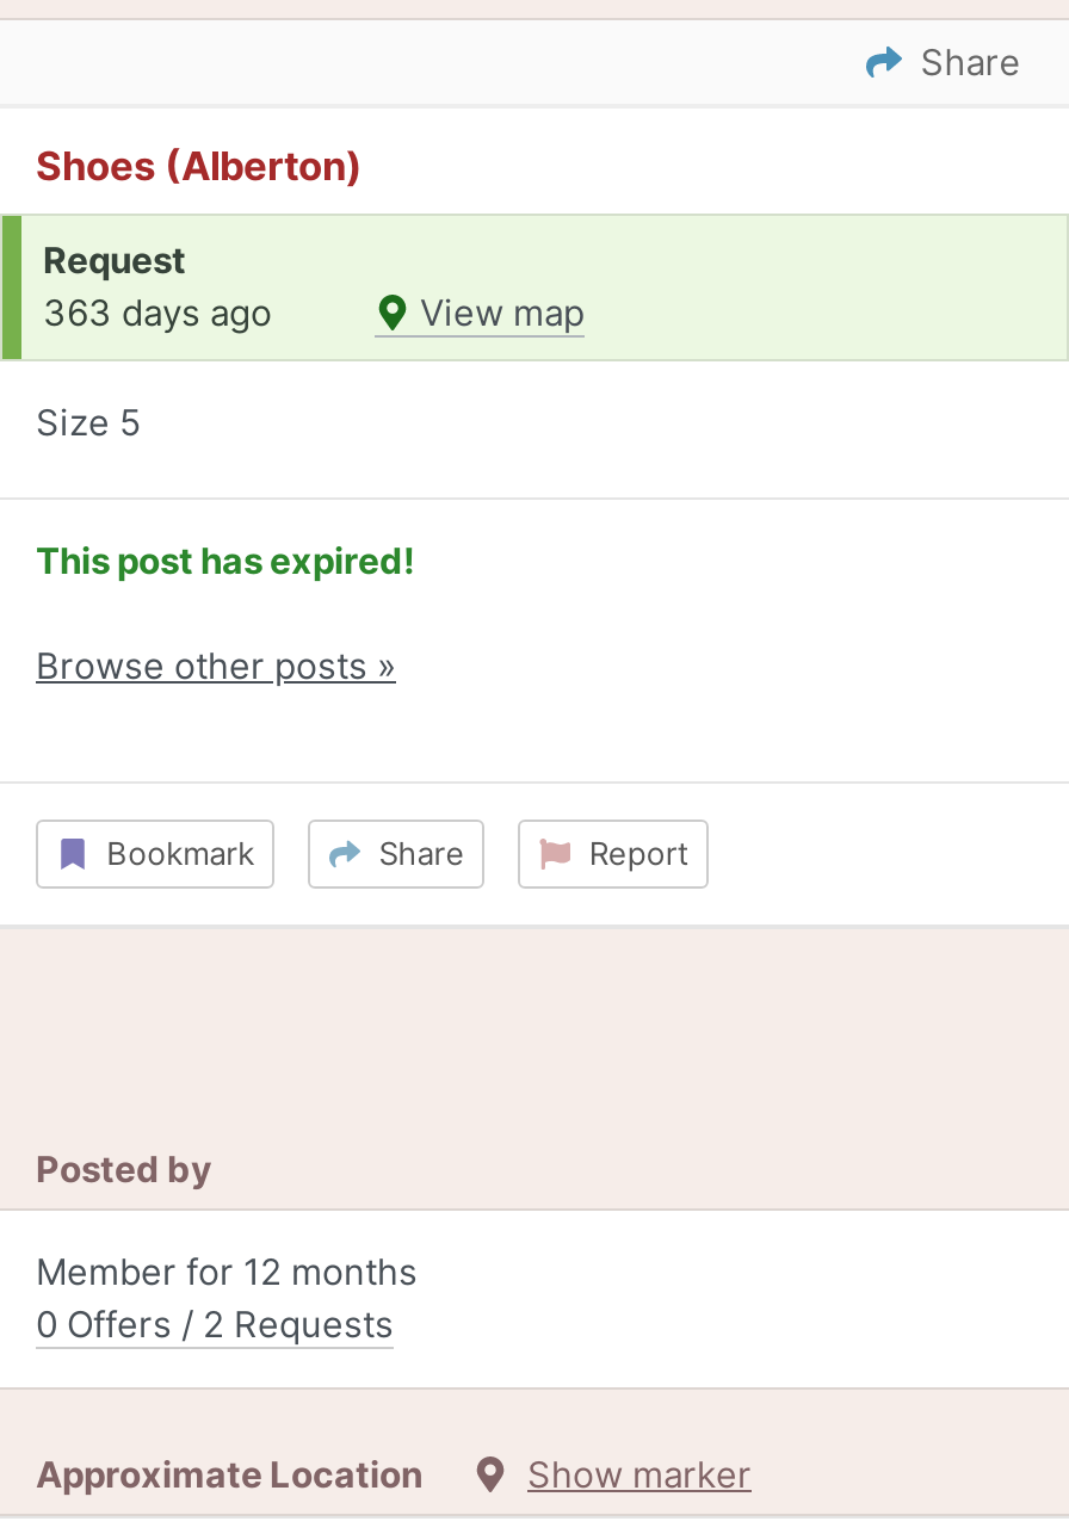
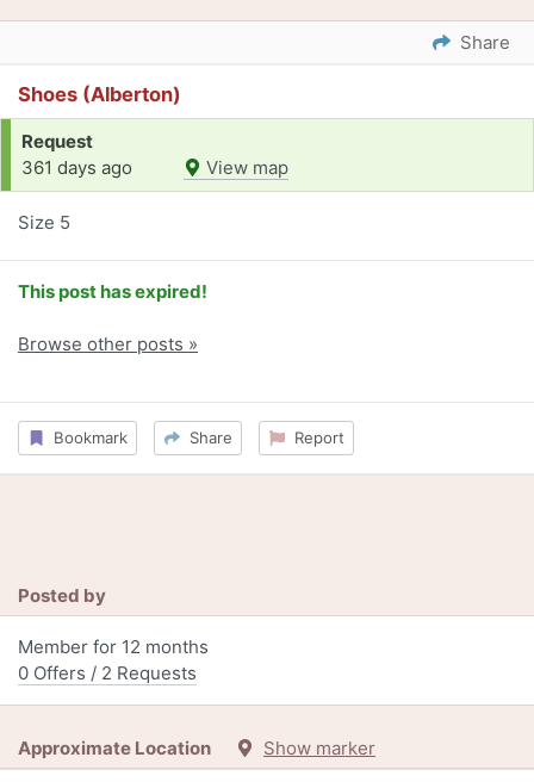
[43,290,272,336] 363 days ago -> [21,156,132,179] 361 days ago

